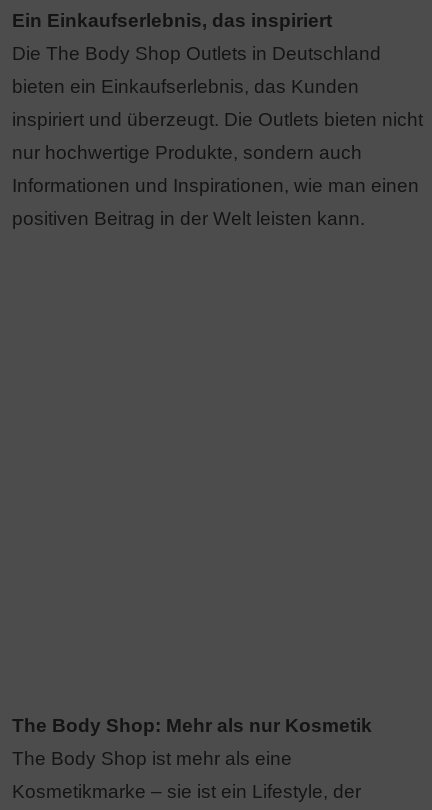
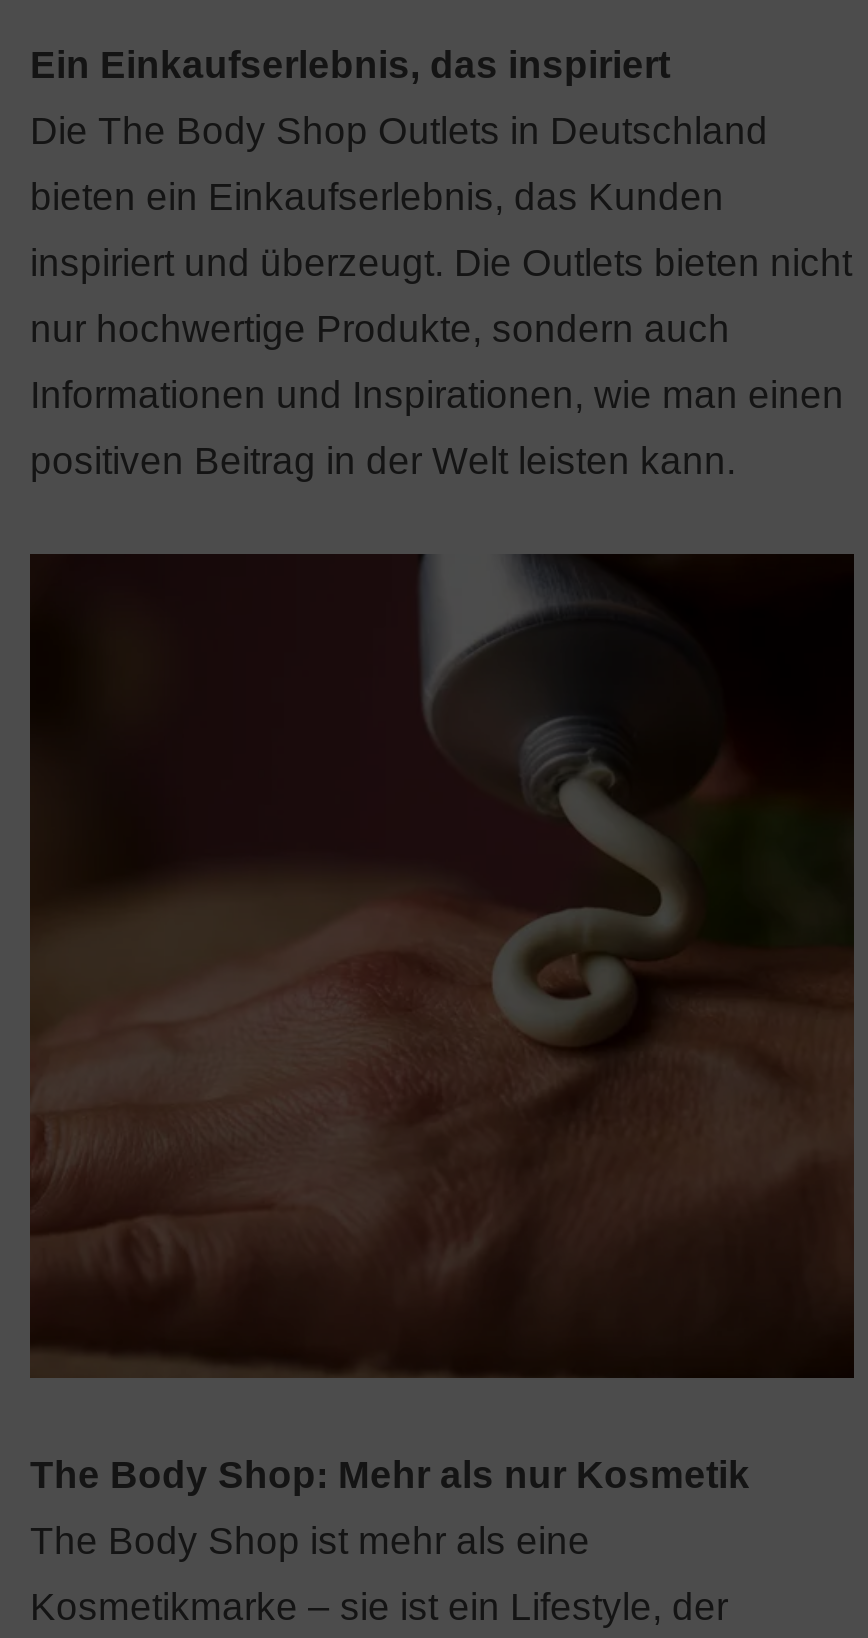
none -> [28,551,856,1381] [image]

